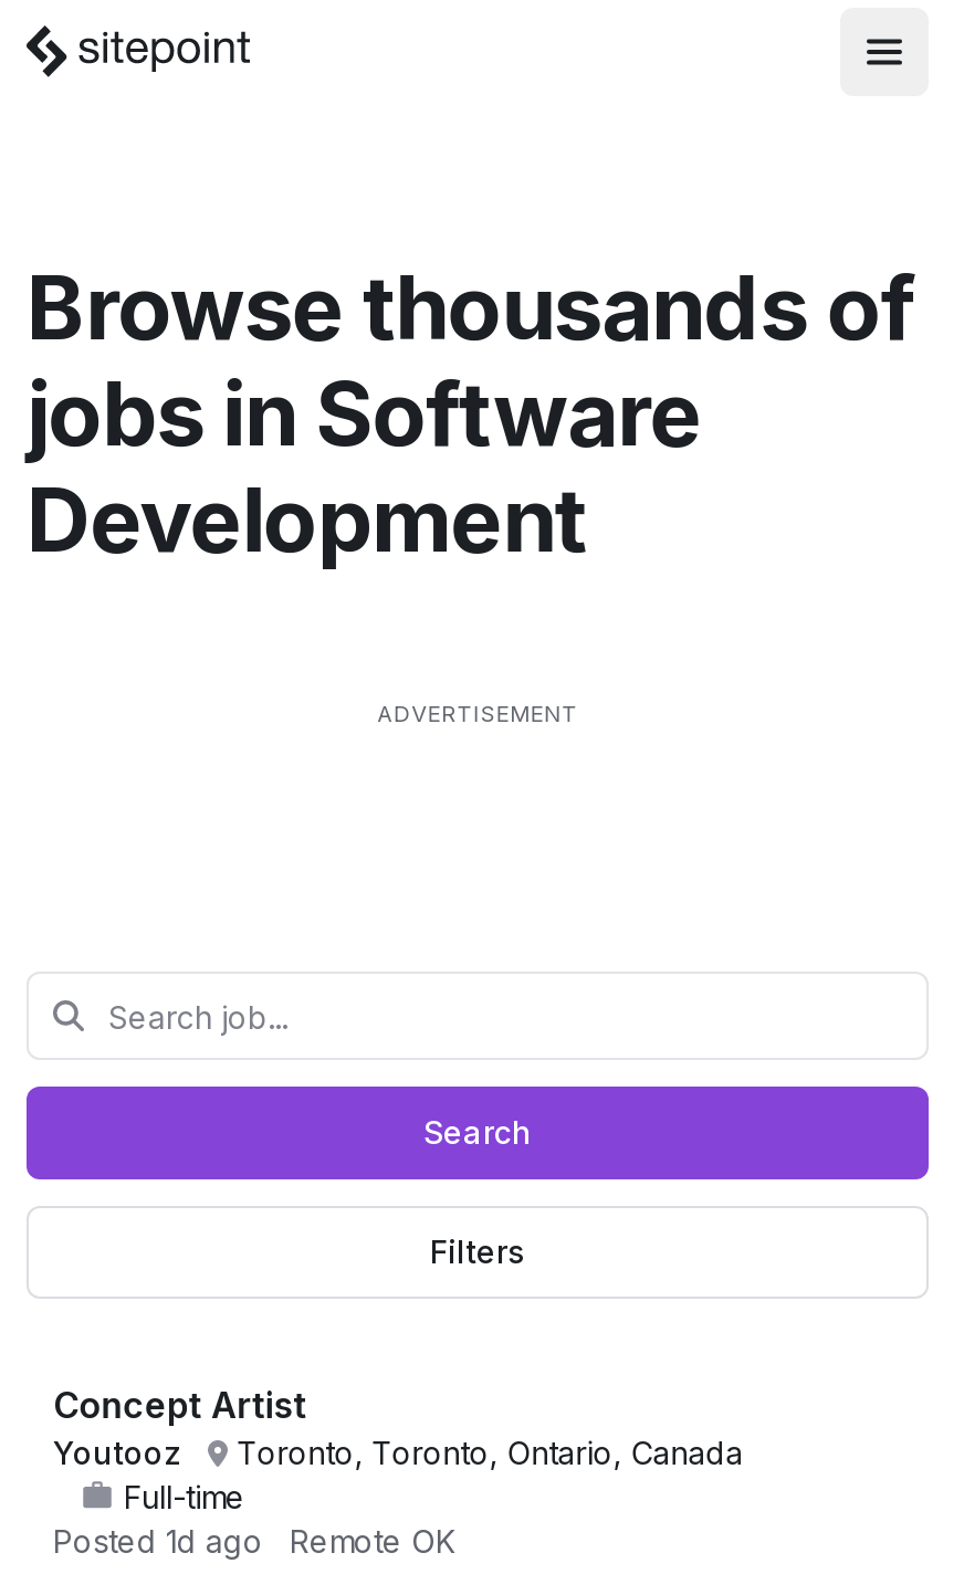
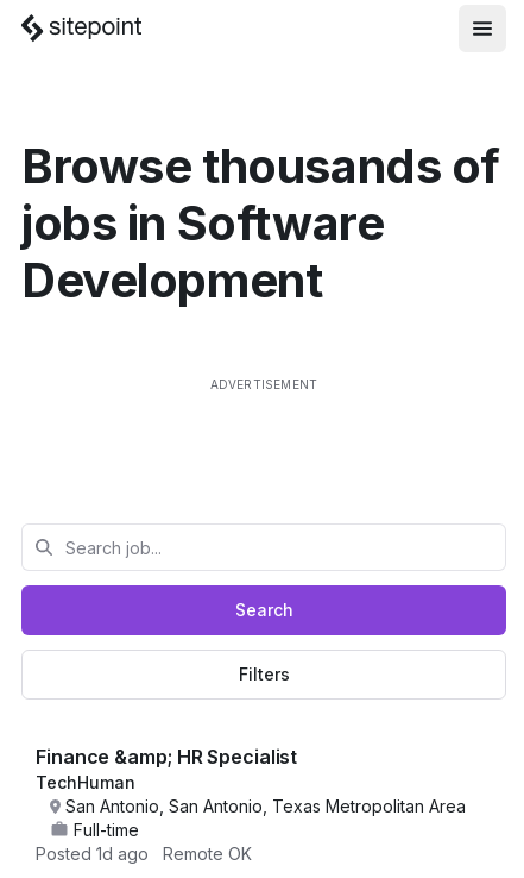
[53,1383,743,1471] Concept Artist | Youtooz | Toronto, Toronto, Ontario, Canada -> [36,745,466,816] Finance &amp; HR Specialist | TechHuman | San Antonio, San Antonio, Texas Metropolitan Area

